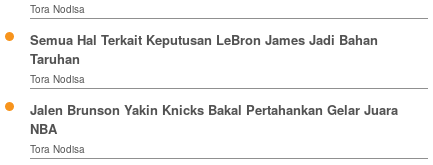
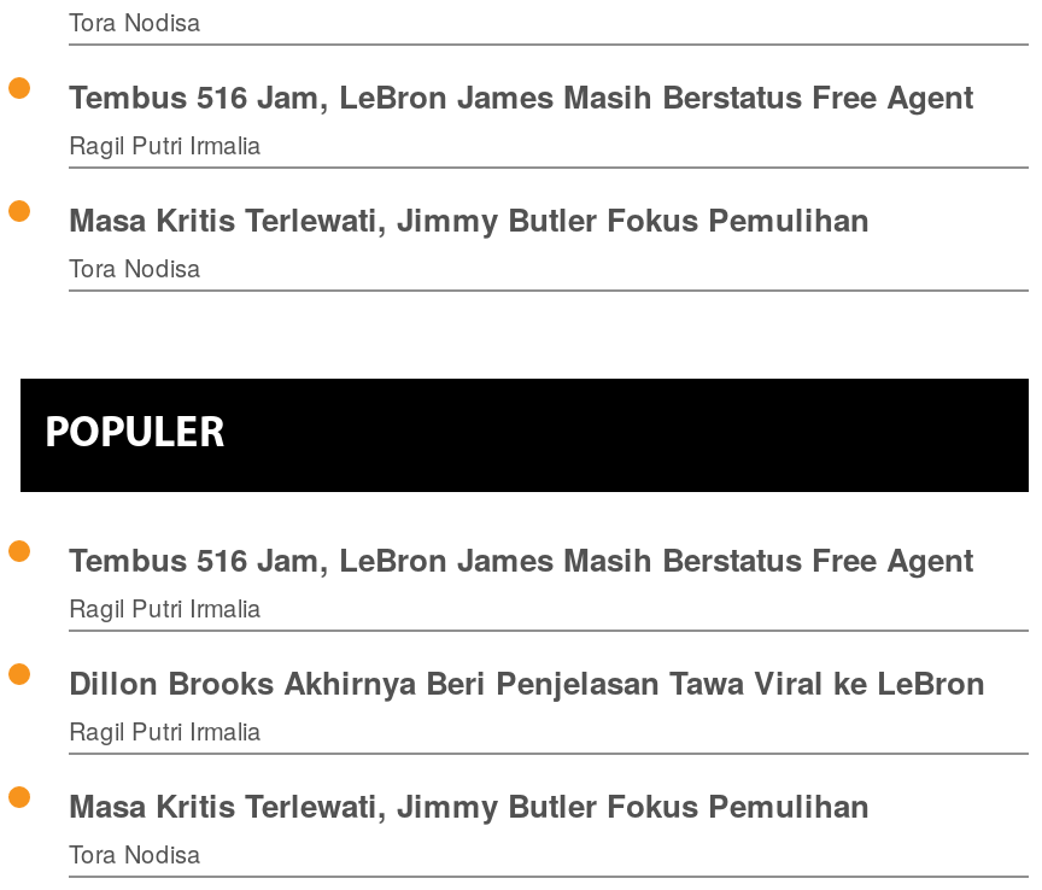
[30,30,378,68] Semua Hal Terkait Keputusan LeBron James Jadi Bahan | Taruhan -> [69,73,973,242] Tembus 516 Jam, LeBron James Masih Berstatus Free Agent | Ragil Putri Irmalia | Masa Kritis Terlewati, Jimmy Butler Fokus Pemulihan
[30,100,398,138] Jalen Brunson Yakin Knicks Bakal Pertahankan Gelar Juara | NBA -> [45,413,985,828] POPULER | Tembus 516 Jam, LeBron James Masih Berstatus Free Agent | Ragil Putri Irmalia | Dillon Brooks Akhirnya Beri Penjelasan Tawa Viral ke LeBron | Ragil Putri Irmalia | Masa Kritis Terlewati, Jimmy Butler Fokus Pemulihan

